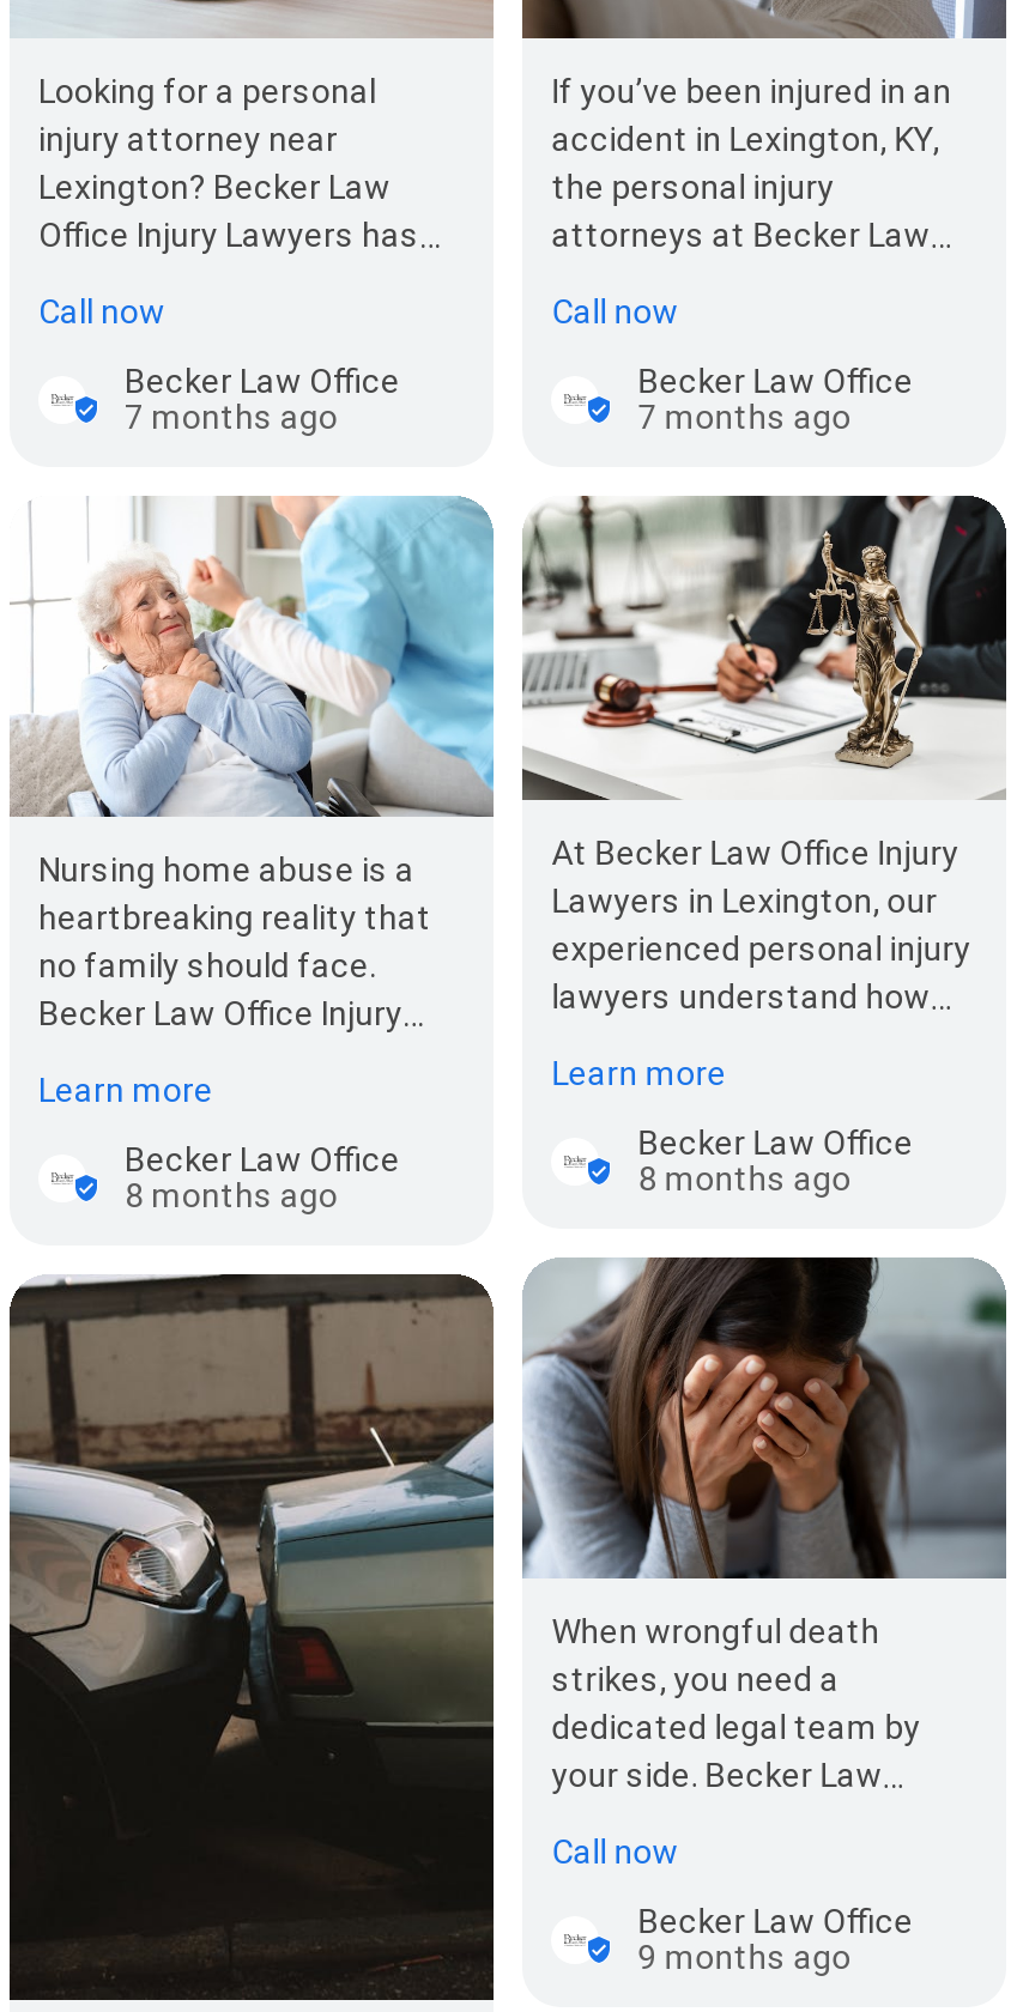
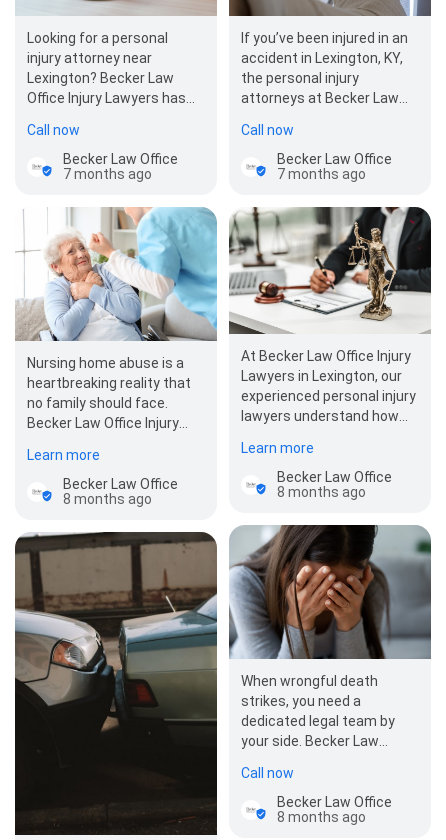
[638,1938,851,1977] 9 months ago -> [277,809,366,825] 8 months ago

